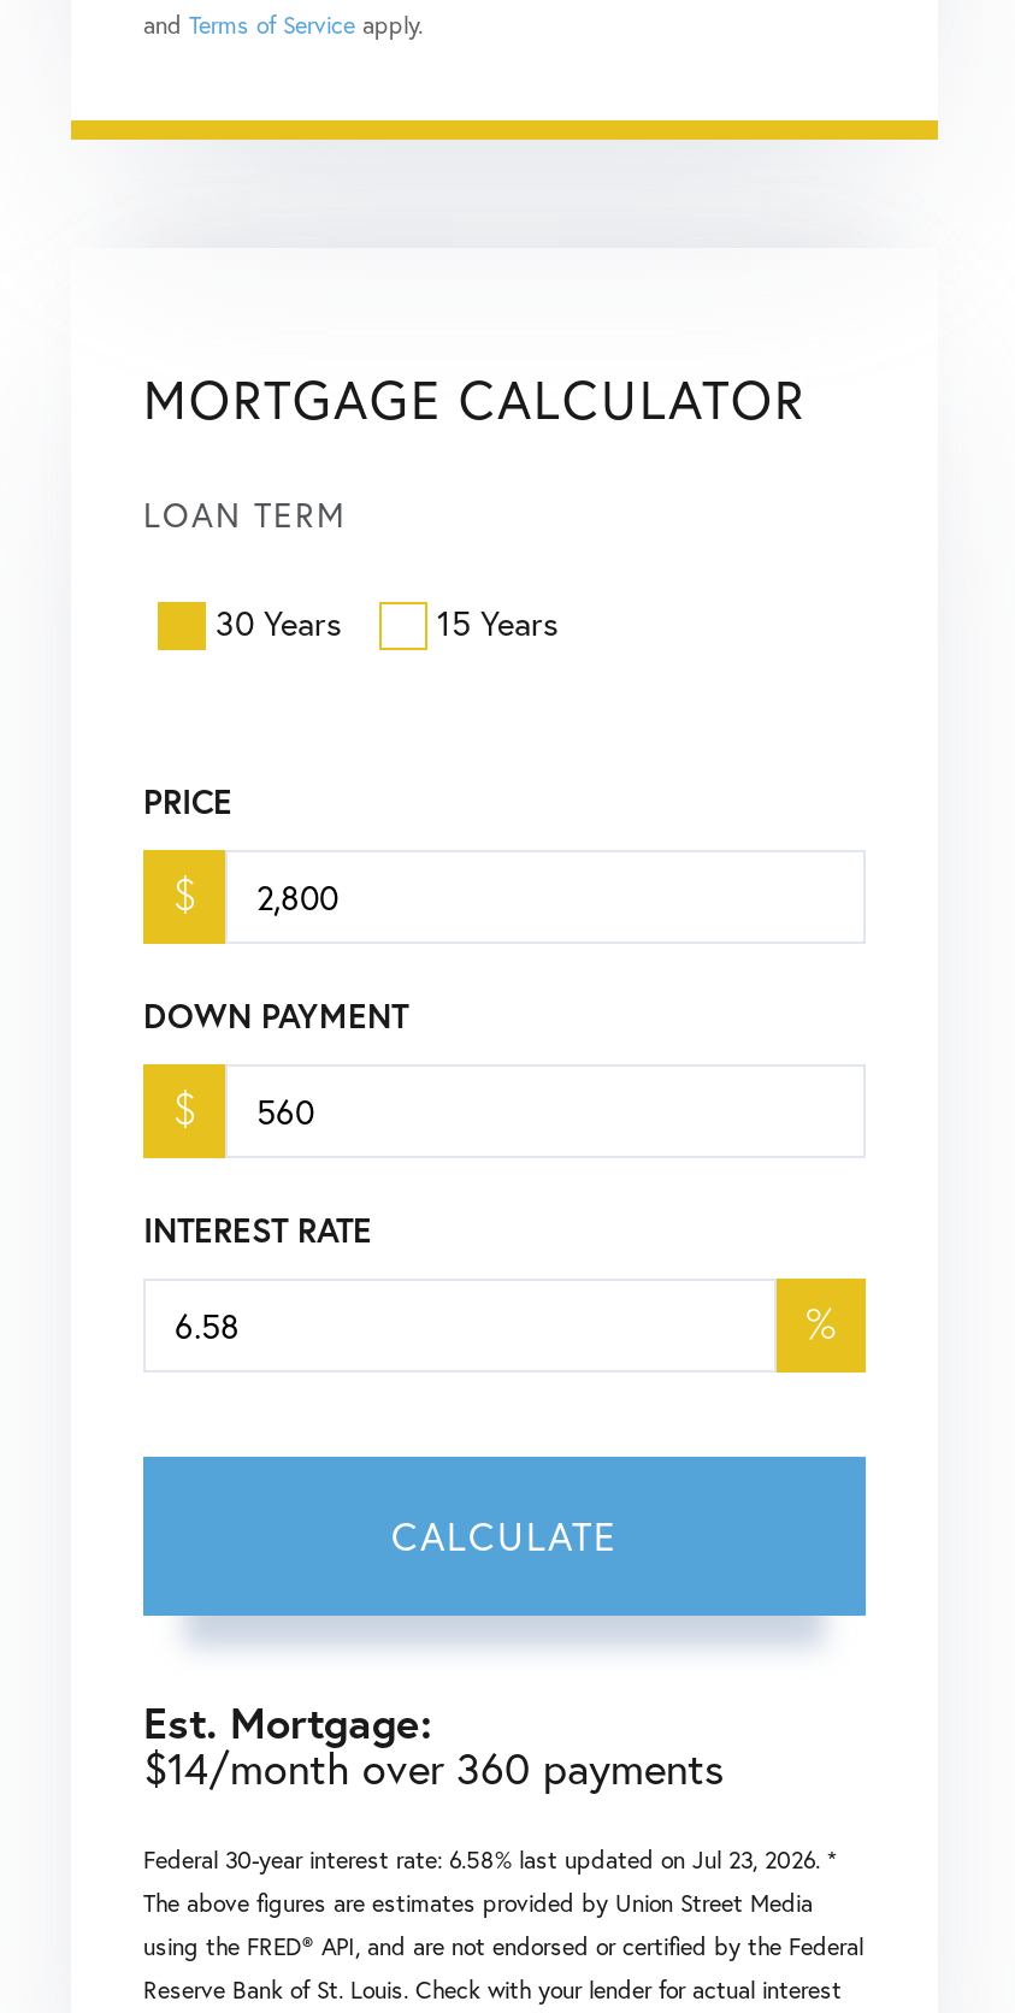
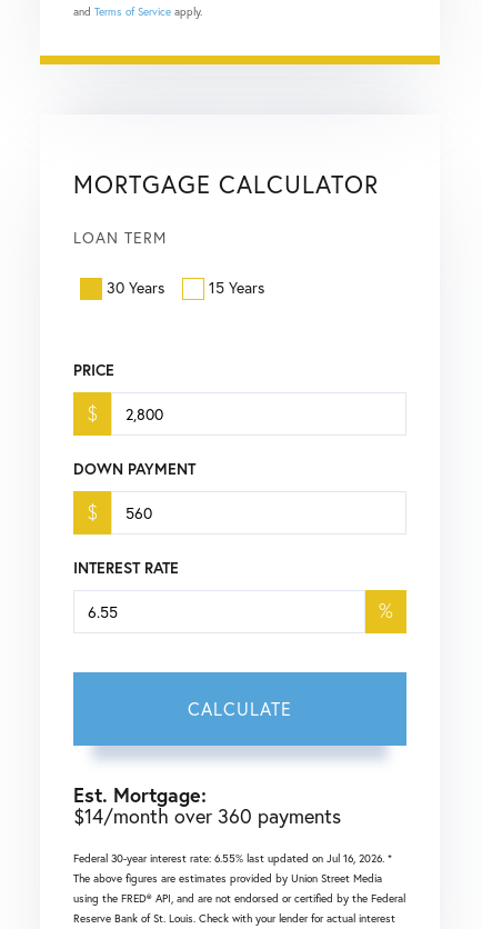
[143,1845,837,1877] Federal 30-year interest rate: 6.58% last updated on Jul 23, 2026. * -> [73,852,392,866] Federal 30-year interest rate: 6.55% last updated on Jul 16, 2026. *

